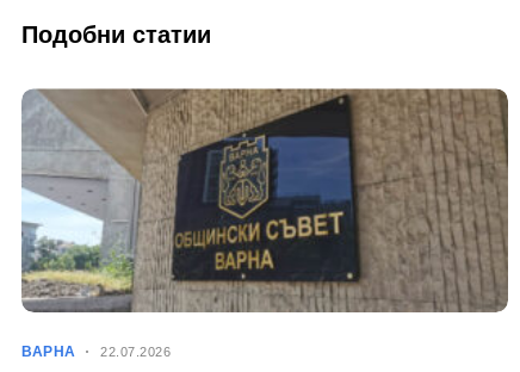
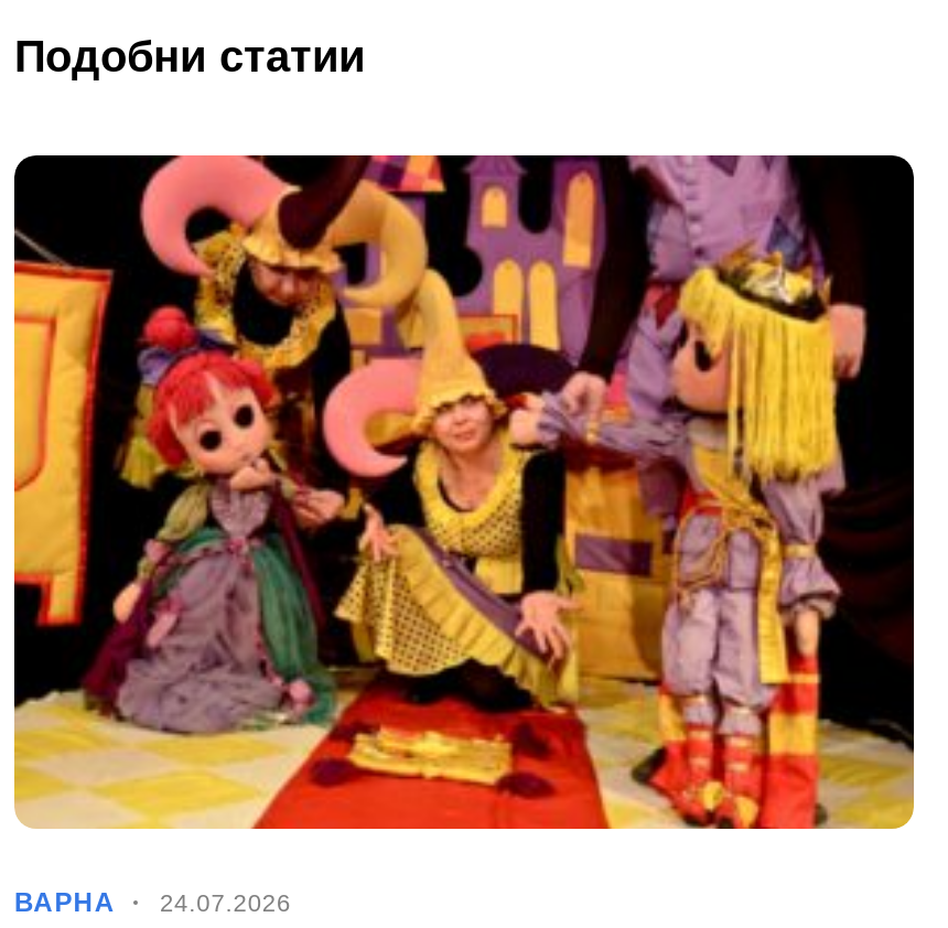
[20,87,509,360] [image] | ВАРНА 22.07.2026 -> [12,153,916,917] [image] | ВАРНА 24.07.2026

